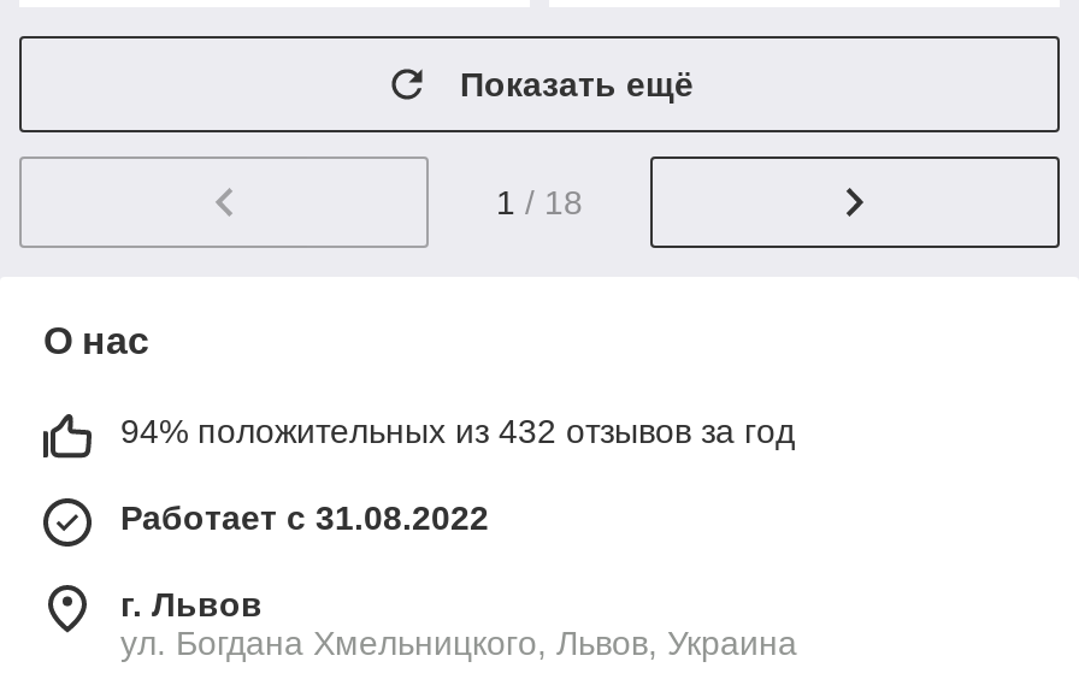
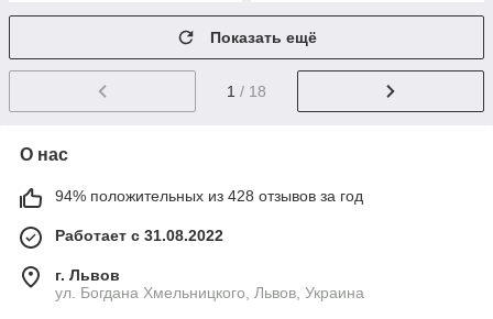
[120,412,795,451] 94% положительных из 432 отзывов за год -> [55,187,363,205] 94% положительных из 428 отзывов за год

